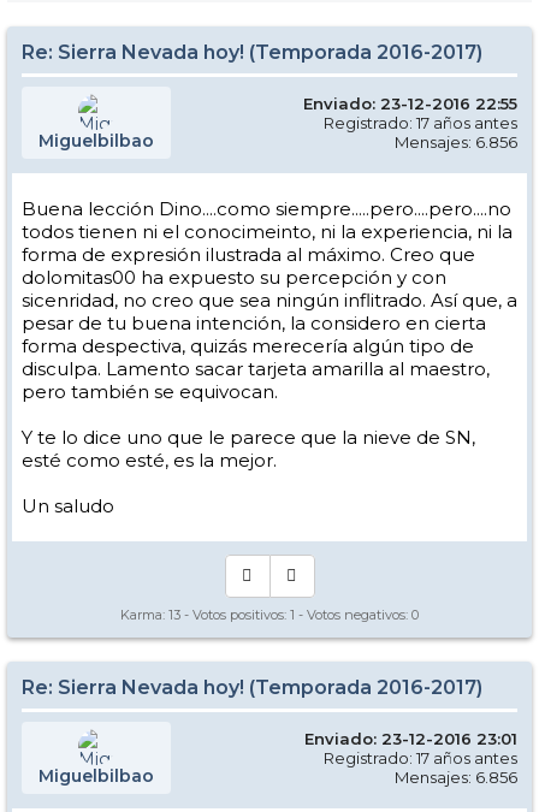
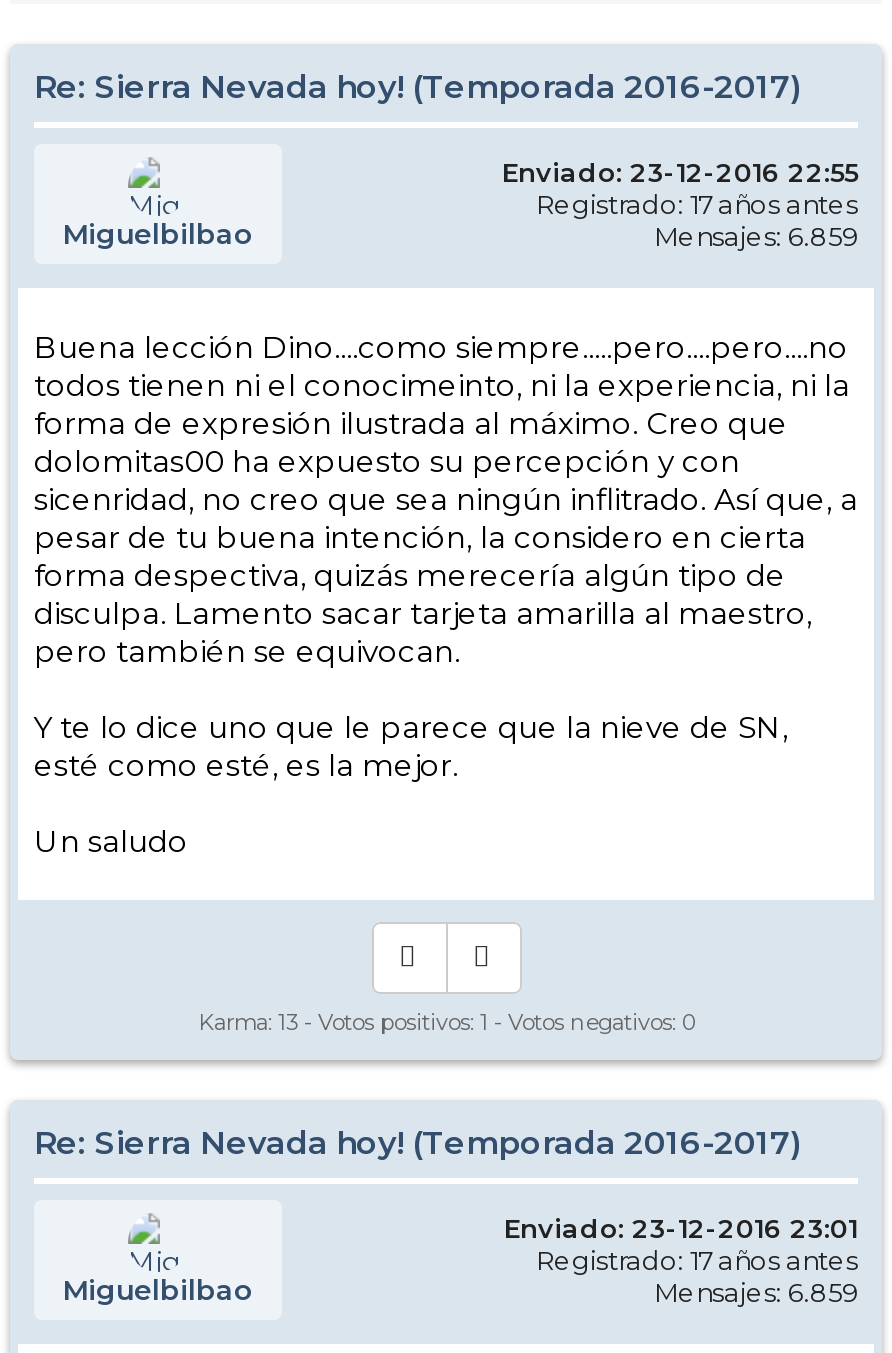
[395,132,517,152] Mensajes: 6.856 -> [654,220,858,252] Mensajes: 6.859
[395,768,517,787] Mensajes: 6.856 -> [654,1276,858,1308] Mensajes: 6.859

